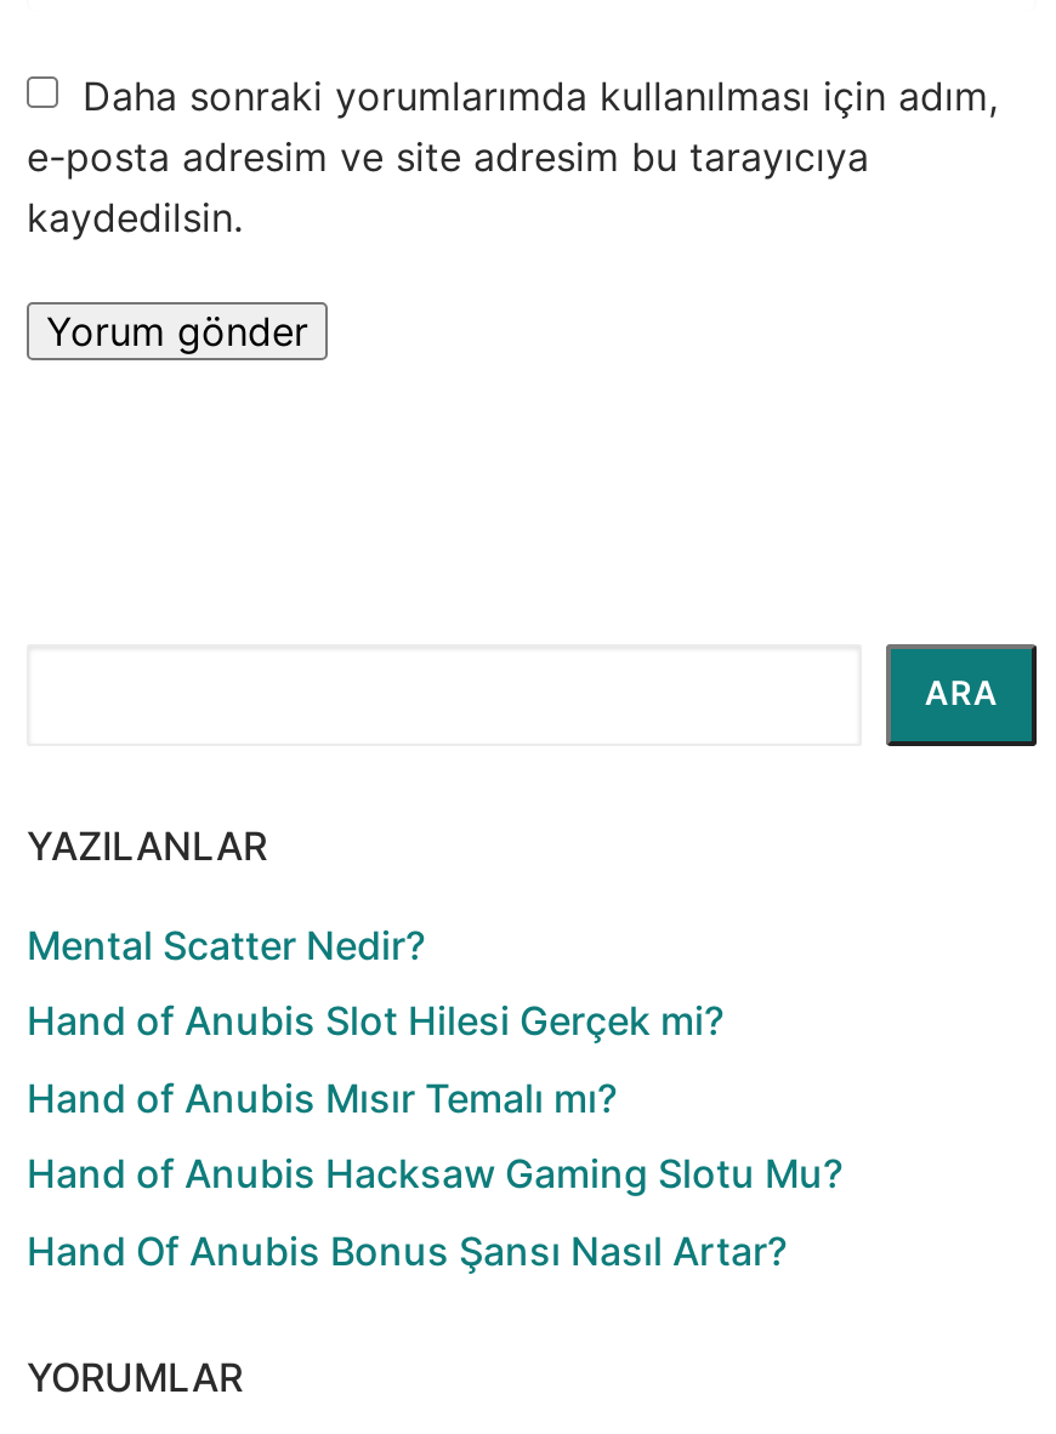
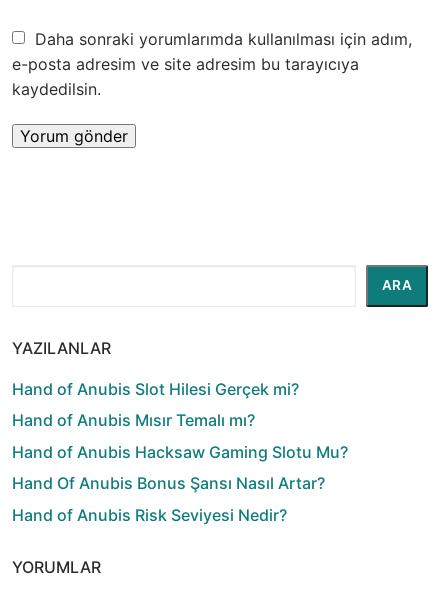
[27,920,425,968] Mental Scatter Nedir? -> none
moved [27,997,842,1275] -> [12,379,348,493]: Hand of Anubis Slot Hilesi Gerçek mi? | Hand of Anubis Mısır Temalı mı? | Hand of Anubis Hacksaw Gaming Slotu Mu? | Hand Of Anubis Bonus Şansı Nasıl Artar?
none -> [12,505,287,525] Hand of Anubis Risk Seviyesi Nedir?

